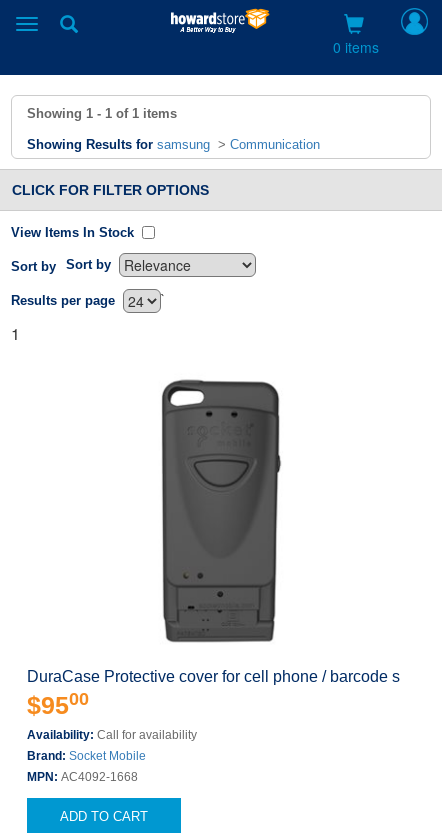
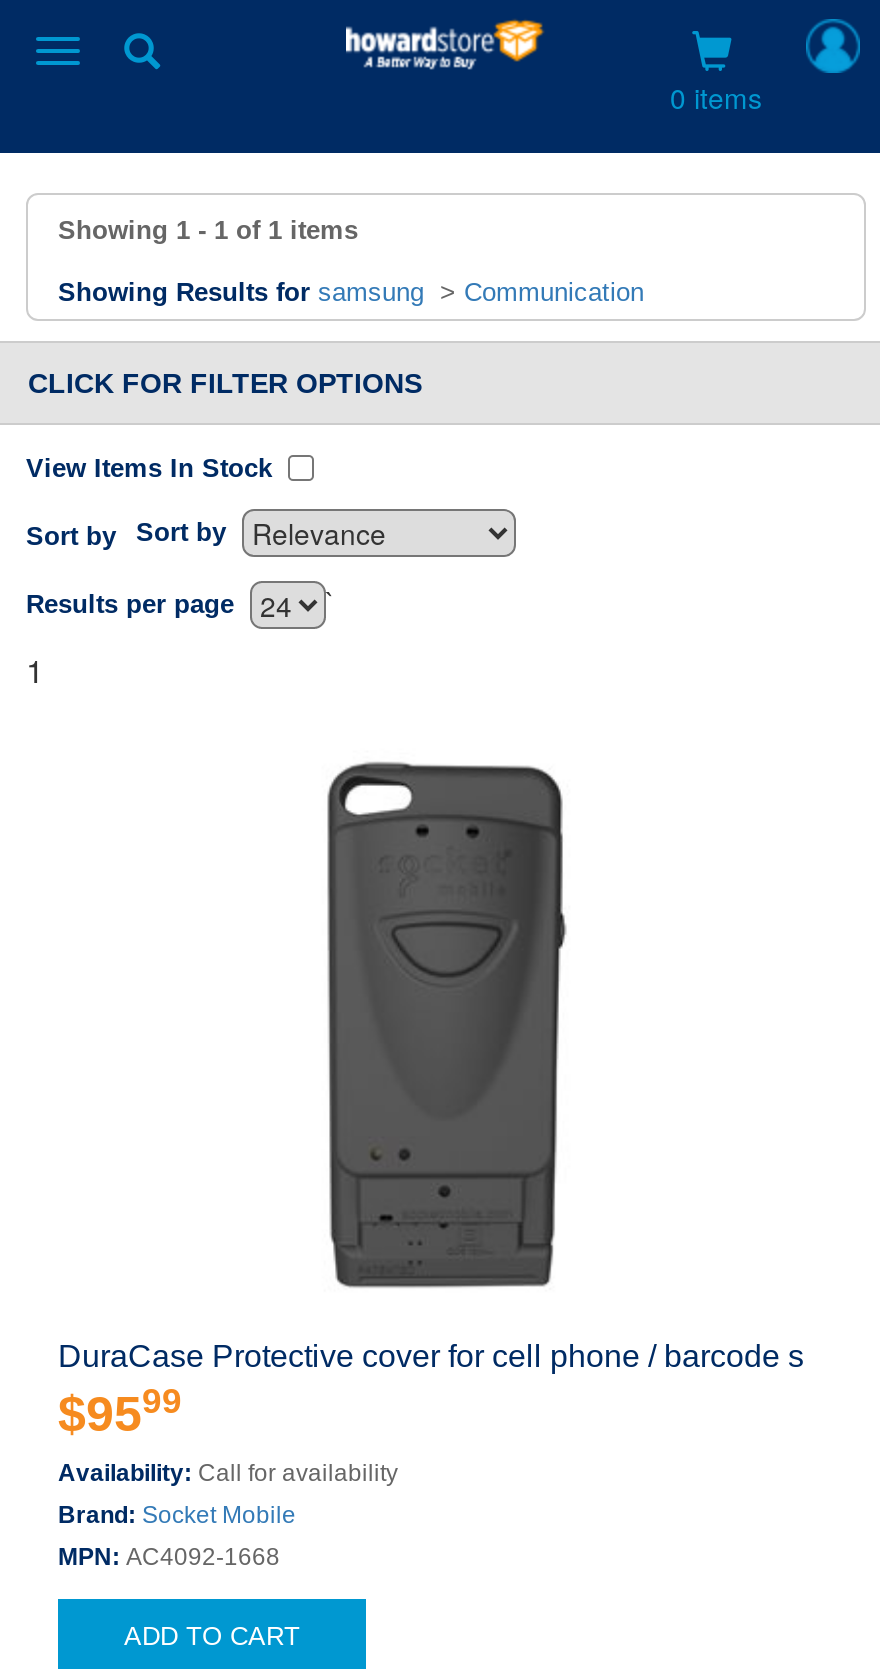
[27,689,89,719] $9500 -> [58,1381,182,1441] $9599

